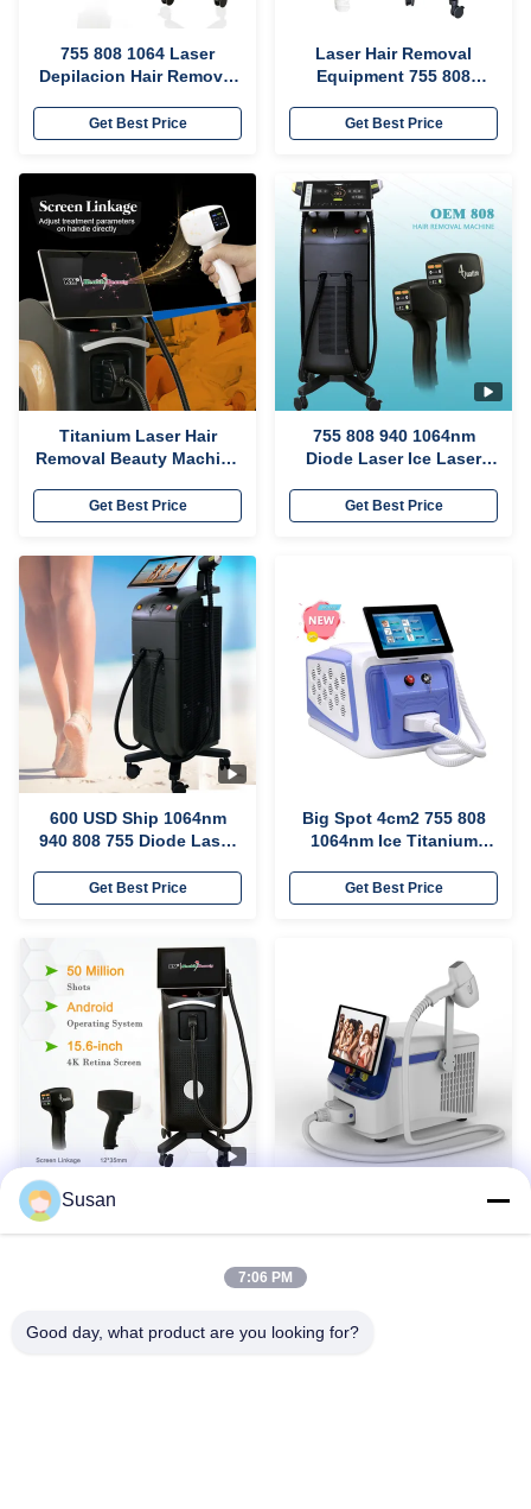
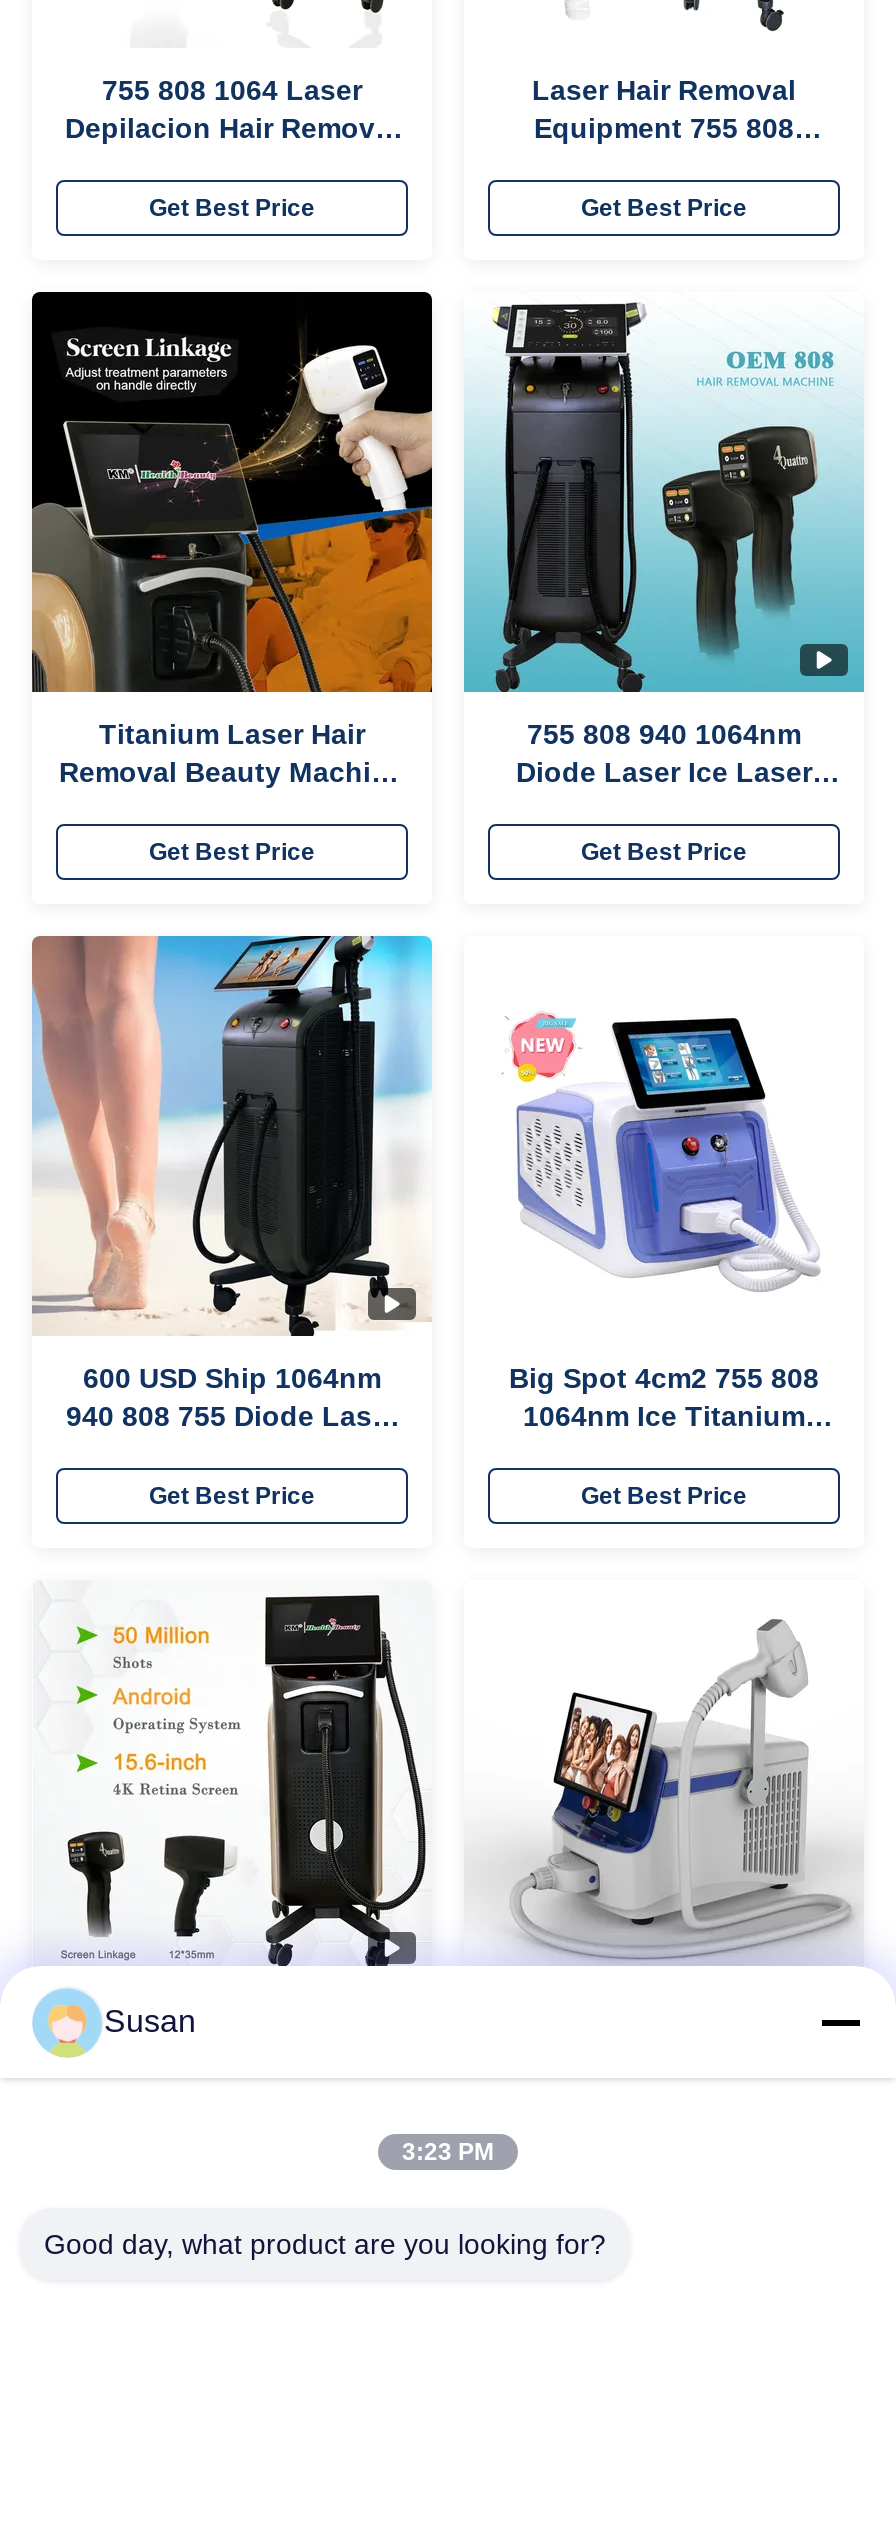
[238,1269,293,1286] 7:06 PM -> [402,2138,494,2166] 3:23 PM

